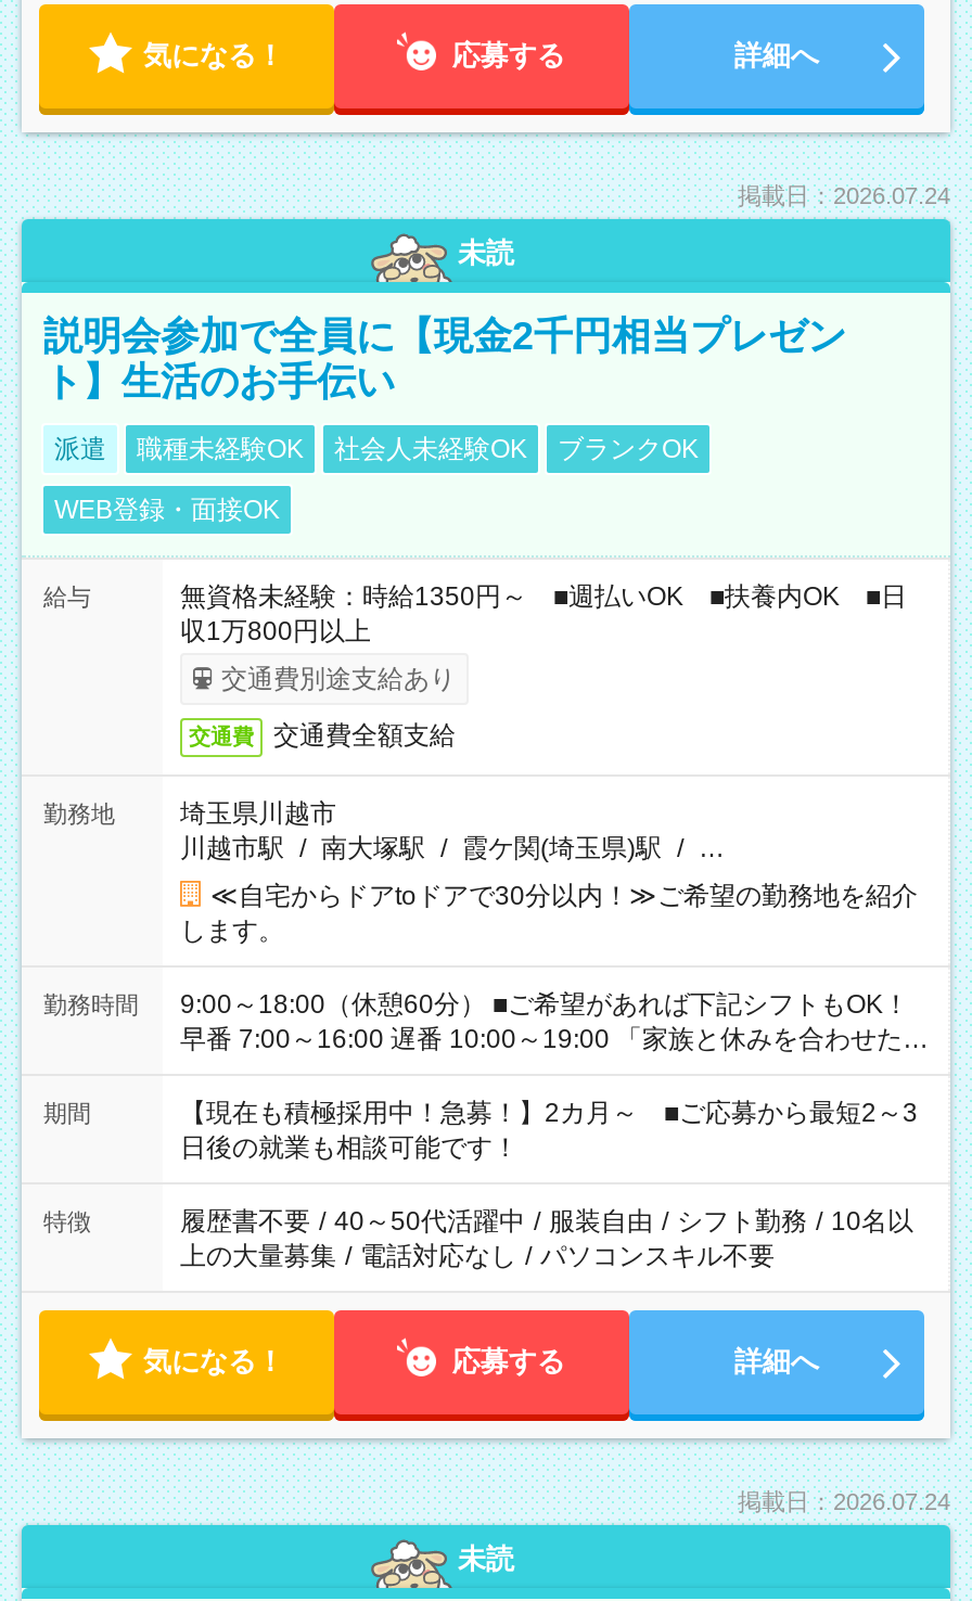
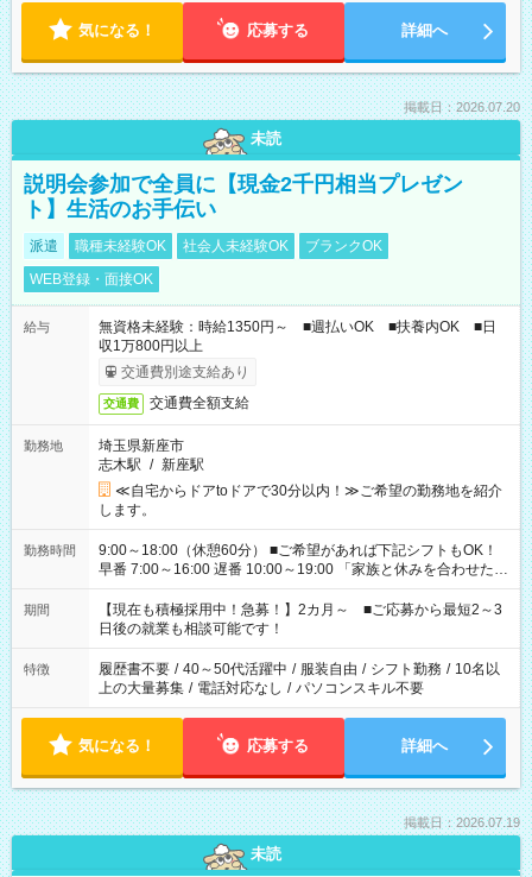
[738,182,950,208] 掲載日：2026.07.24 -> [404,100,520,114] 掲載日：2026.07.20
[180,798,725,863] 埼玉県川越市 | 川越市駅 / 南大塚駅 / 霞ケ関(埼玉県)駅 / … -> [99,437,204,473] 埼玉県新座市 | 志木駅 / 新座駅
[738,1488,950,1514] 掲載日：2026.07.24 -> [404,815,520,829] 掲載日：2026.07.19

